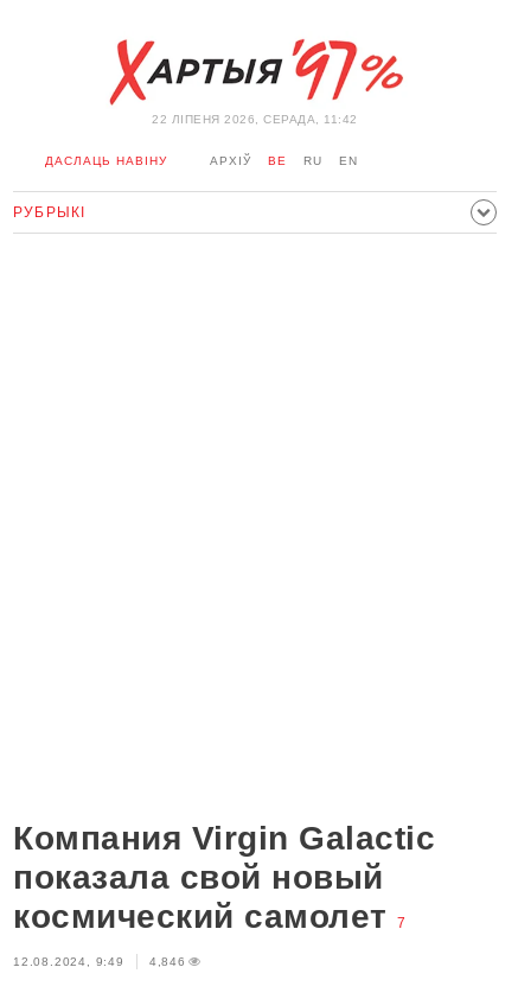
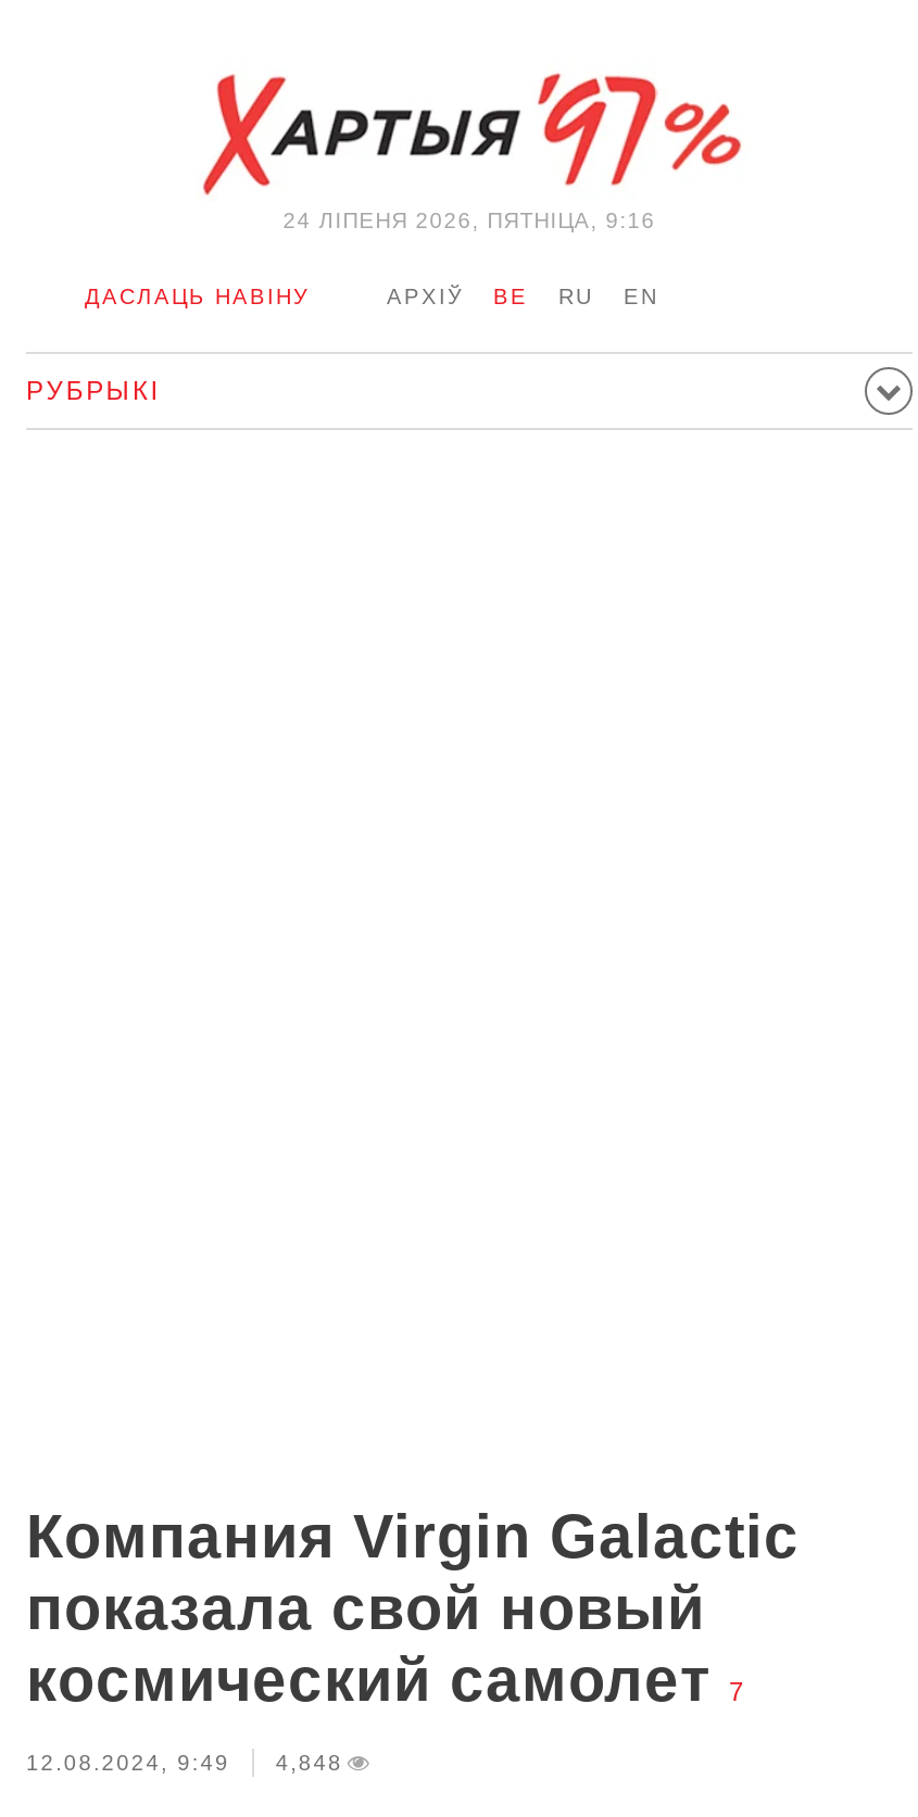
[152,113,358,126] 22 ЛIПЕНЯ 2026, СЕРАДА, 11:42 -> [283,209,656,232] 24 ЛIПЕНЯ 2026, ПЯТНІЦА, 9:16
[13,955,186,968] 12.08.2024, 9:49 4,846 -> [26,1751,343,1775] 12.08.2024, 9:49 4,848

